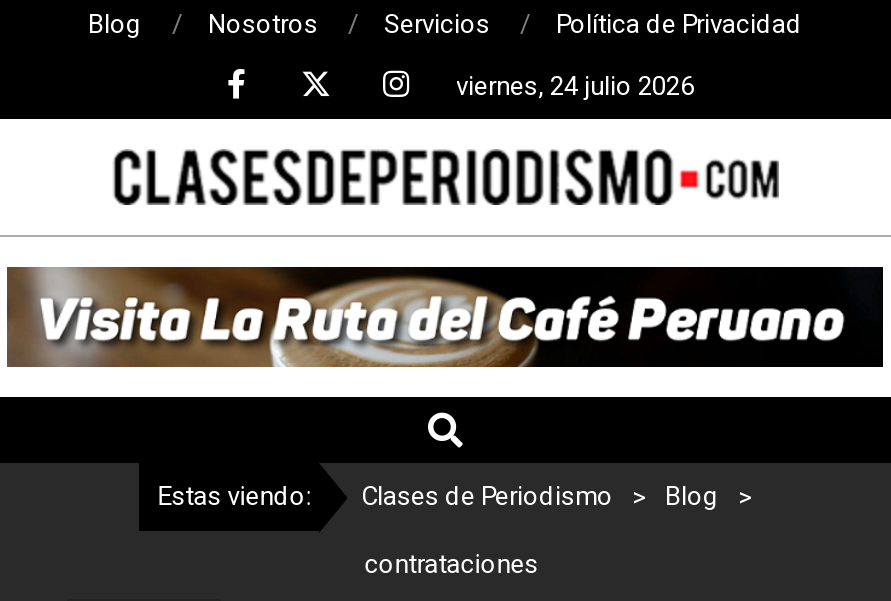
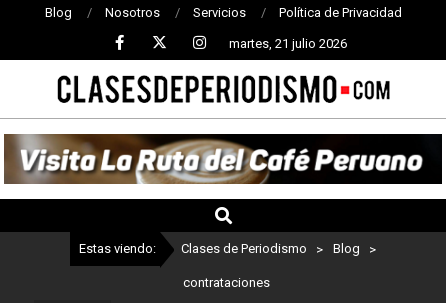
[456,70,694,100] viernes, 24 julio 2026 -> [229,35,347,50] martes, 21 julio 2026

